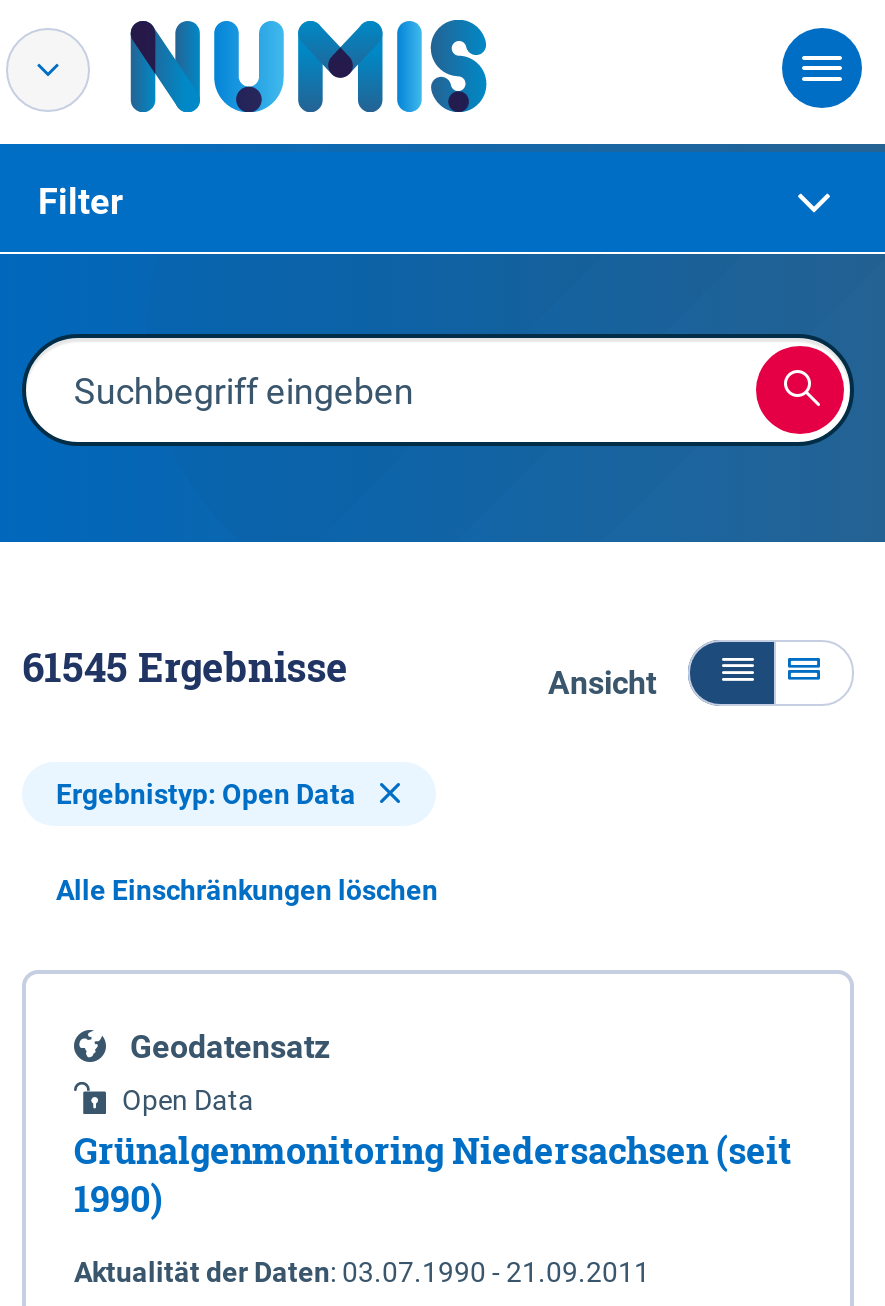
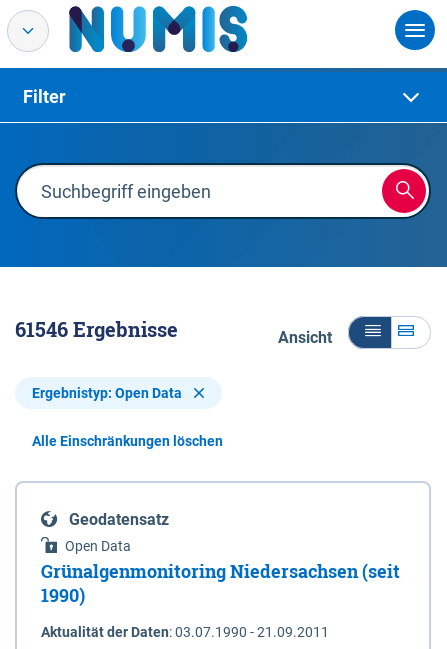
[22,640,348,692] 61545 Ergebnisse -> [15,316,178,342] 61546 Ergebnisse

